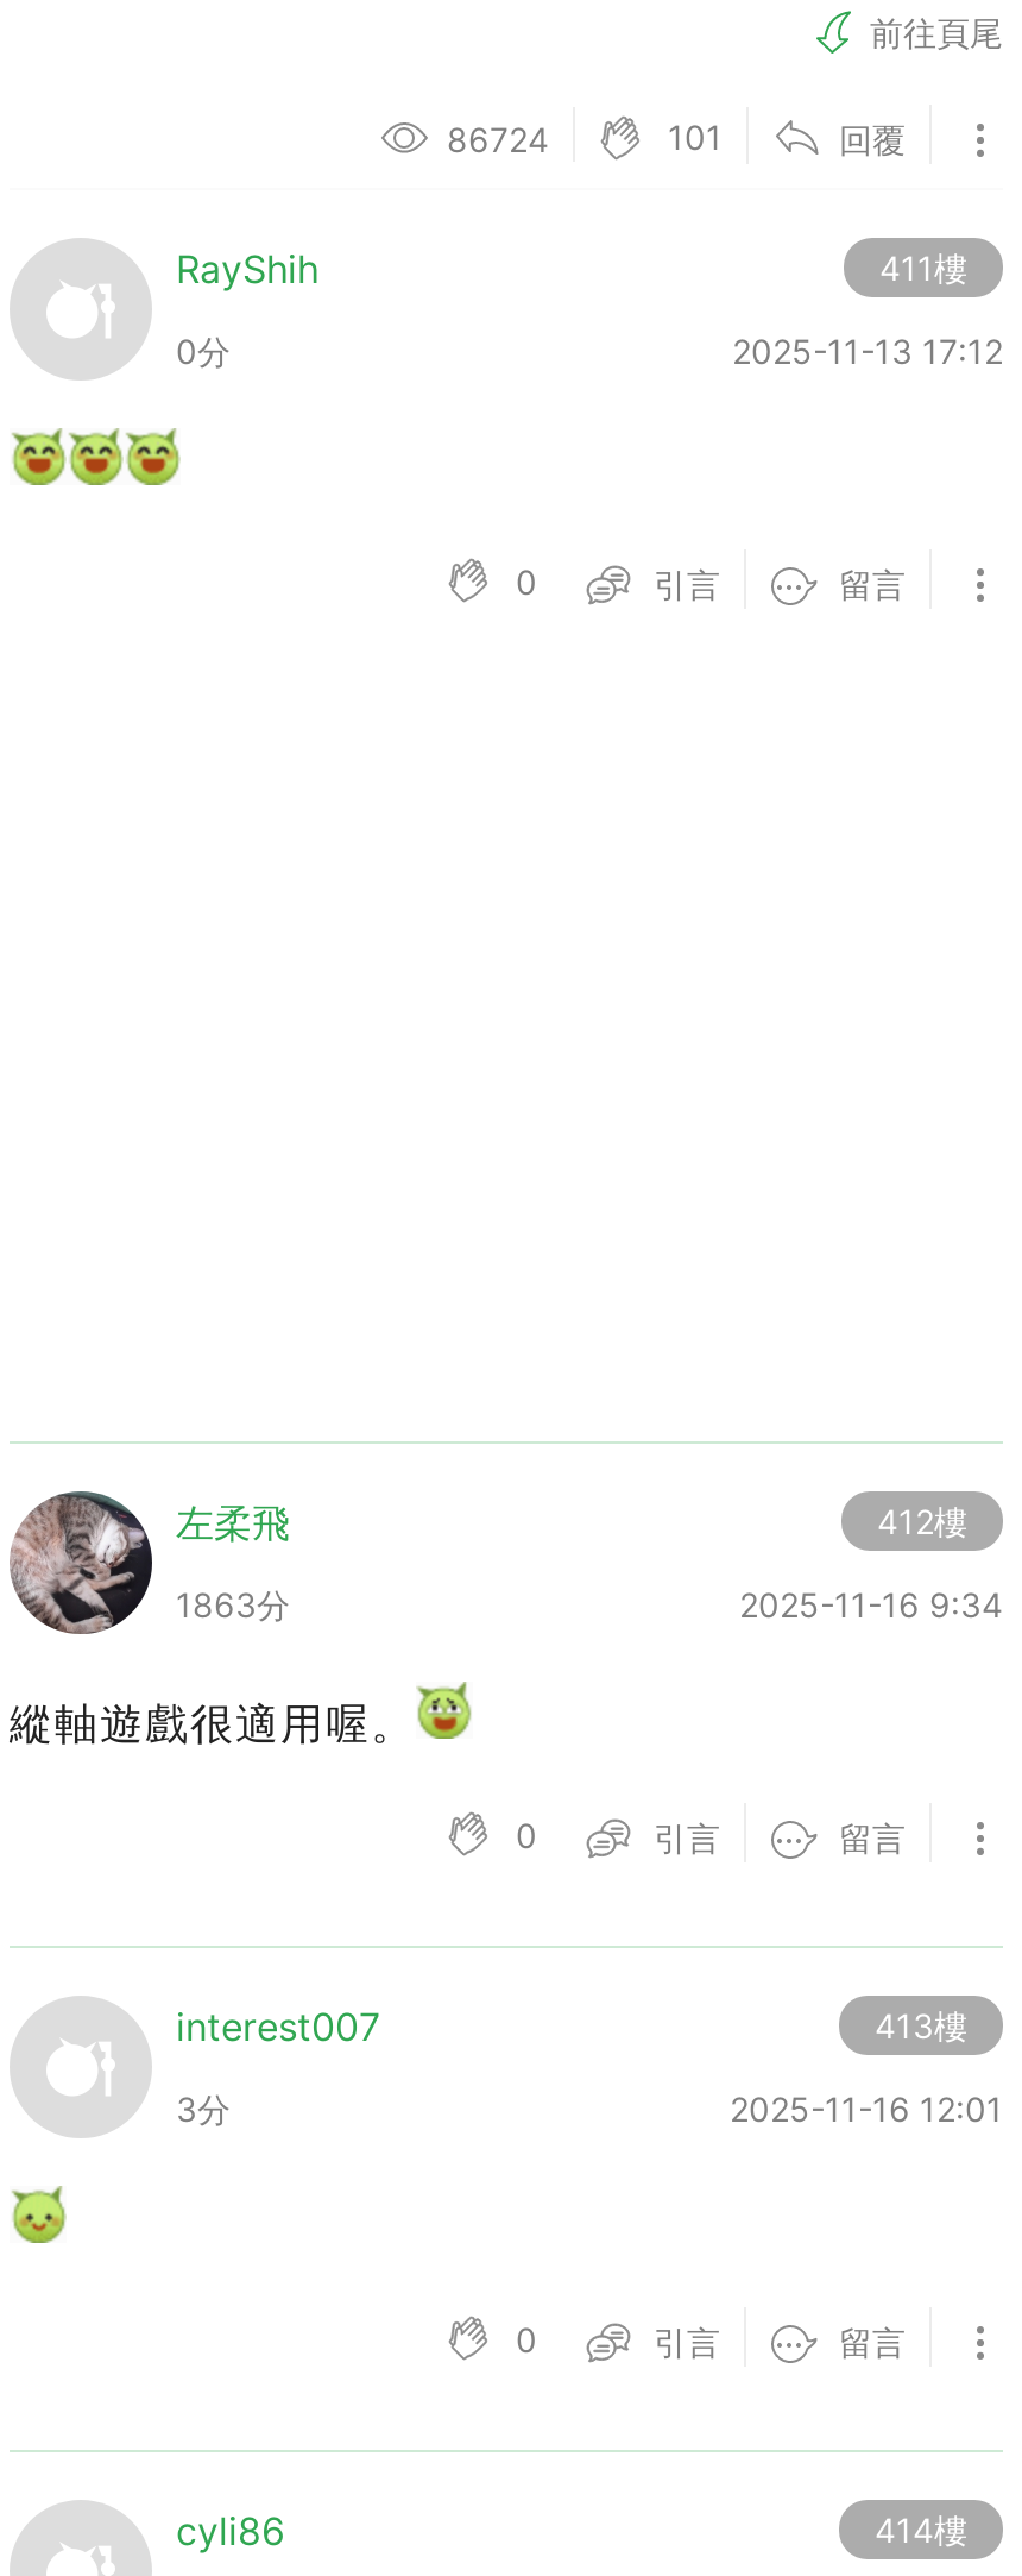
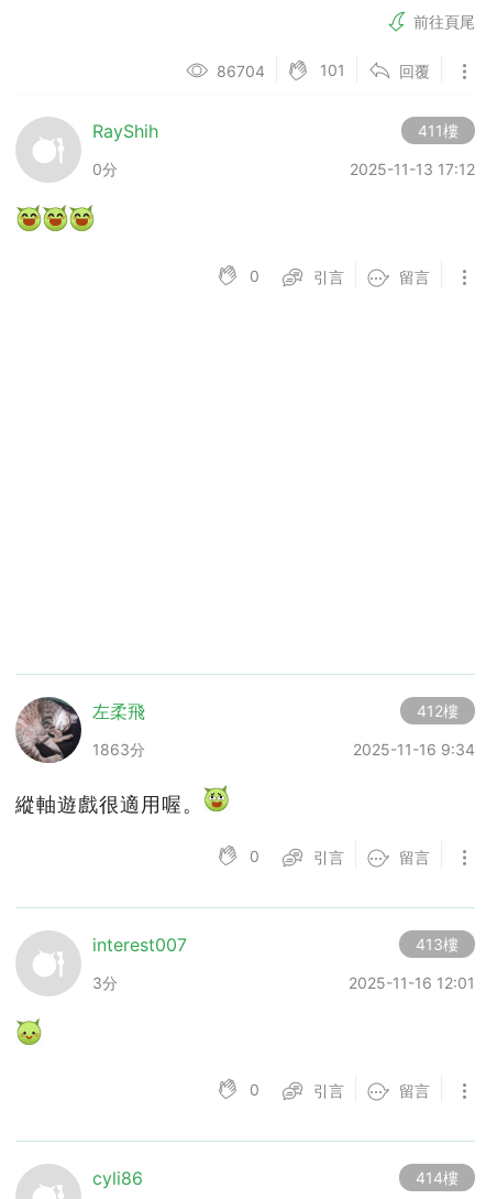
[447,118,549,159] 86724 -> [217,61,265,80] 86704

